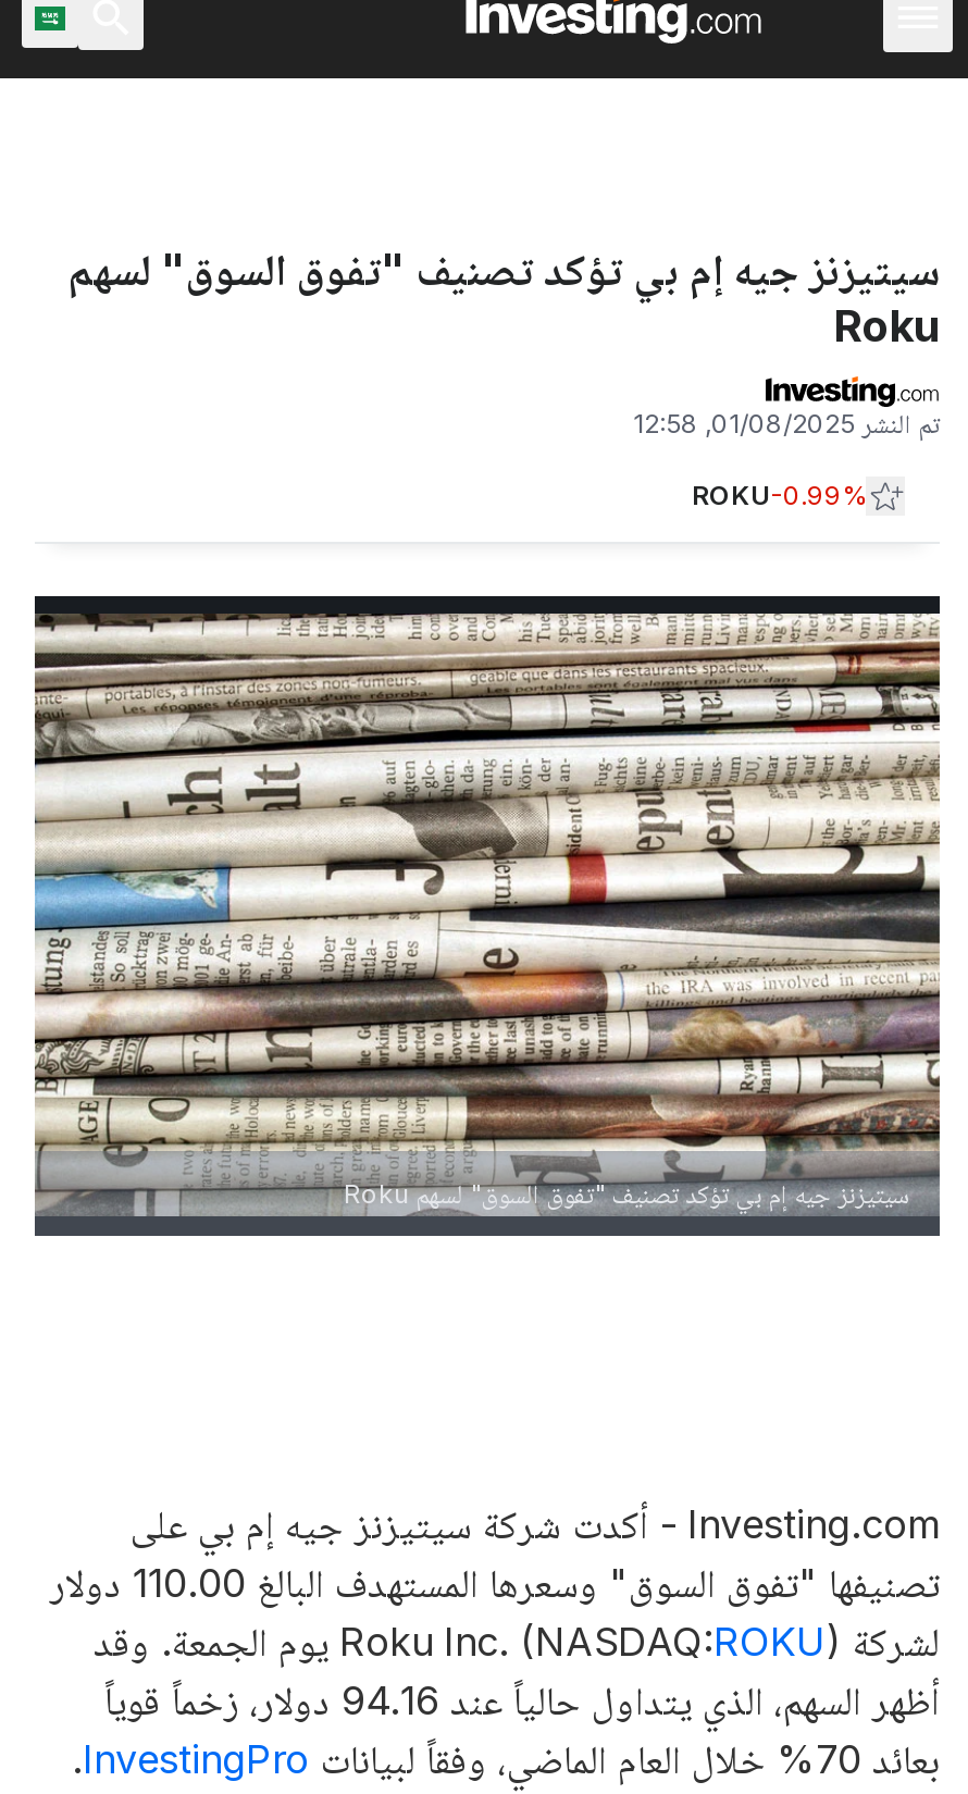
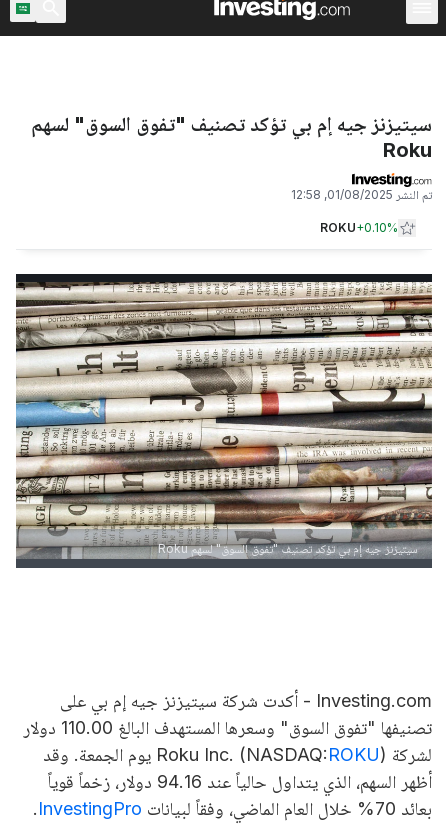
[692,478,866,511] ROKU-0.99% -> [320,220,398,235] ROKU+0.10%

